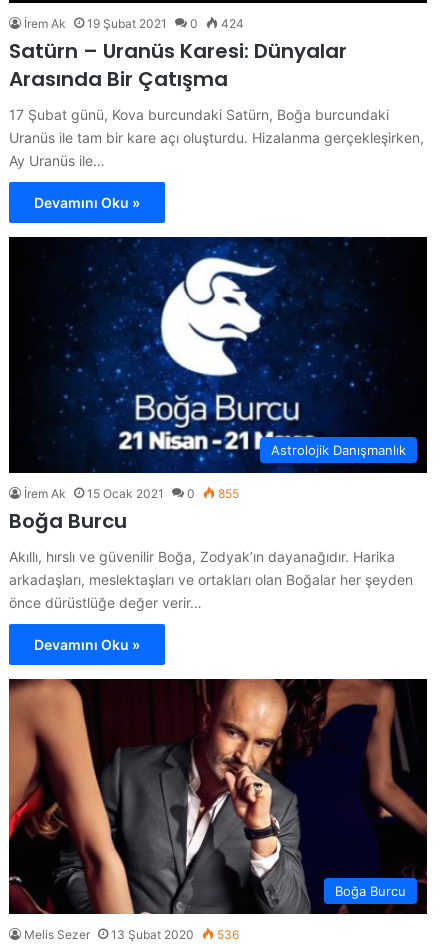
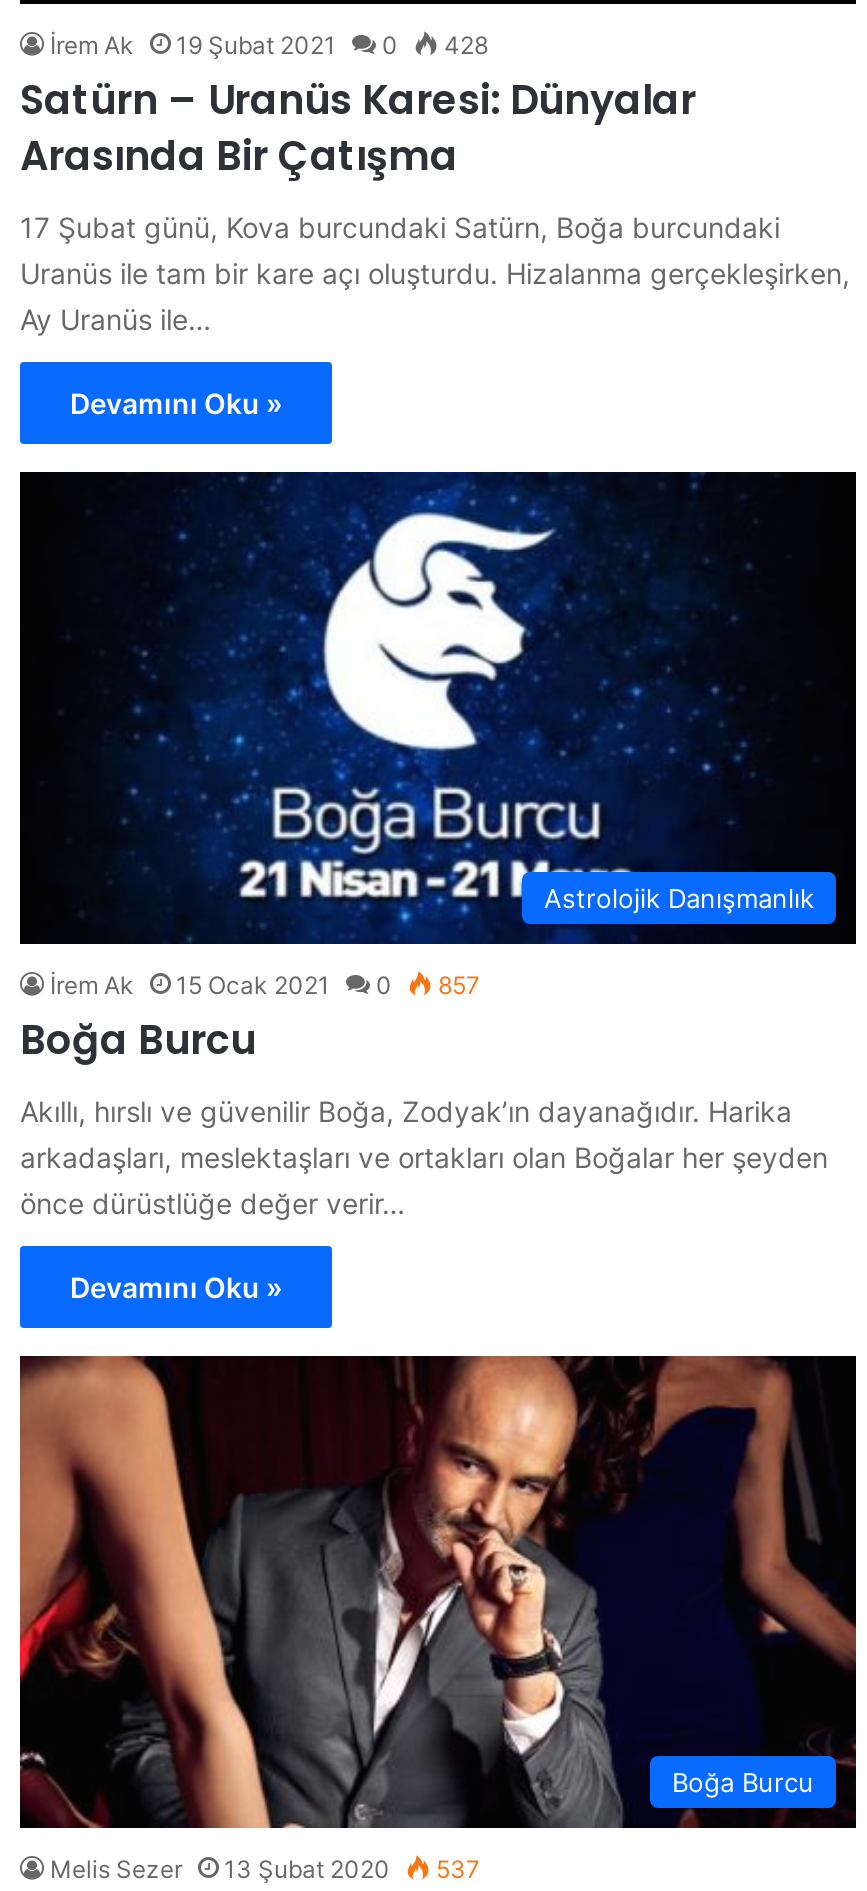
[24,16,244,31] İrem Ak 19 Şubat 2021 0 424 -> [50,30,488,60] İrem Ak 19 Şubat 2021 0 428
[24,485,239,500] İrem Ak 15 Ocak 2021 0 855 -> [50,970,480,1000] İrem Ak 15 Ocak 2021 0 857
[24,927,239,942] Melis Sezer 13 Şubat 2020 536 -> [50,1854,480,1884] Melis Sezer 13 Şubat 2020 537

